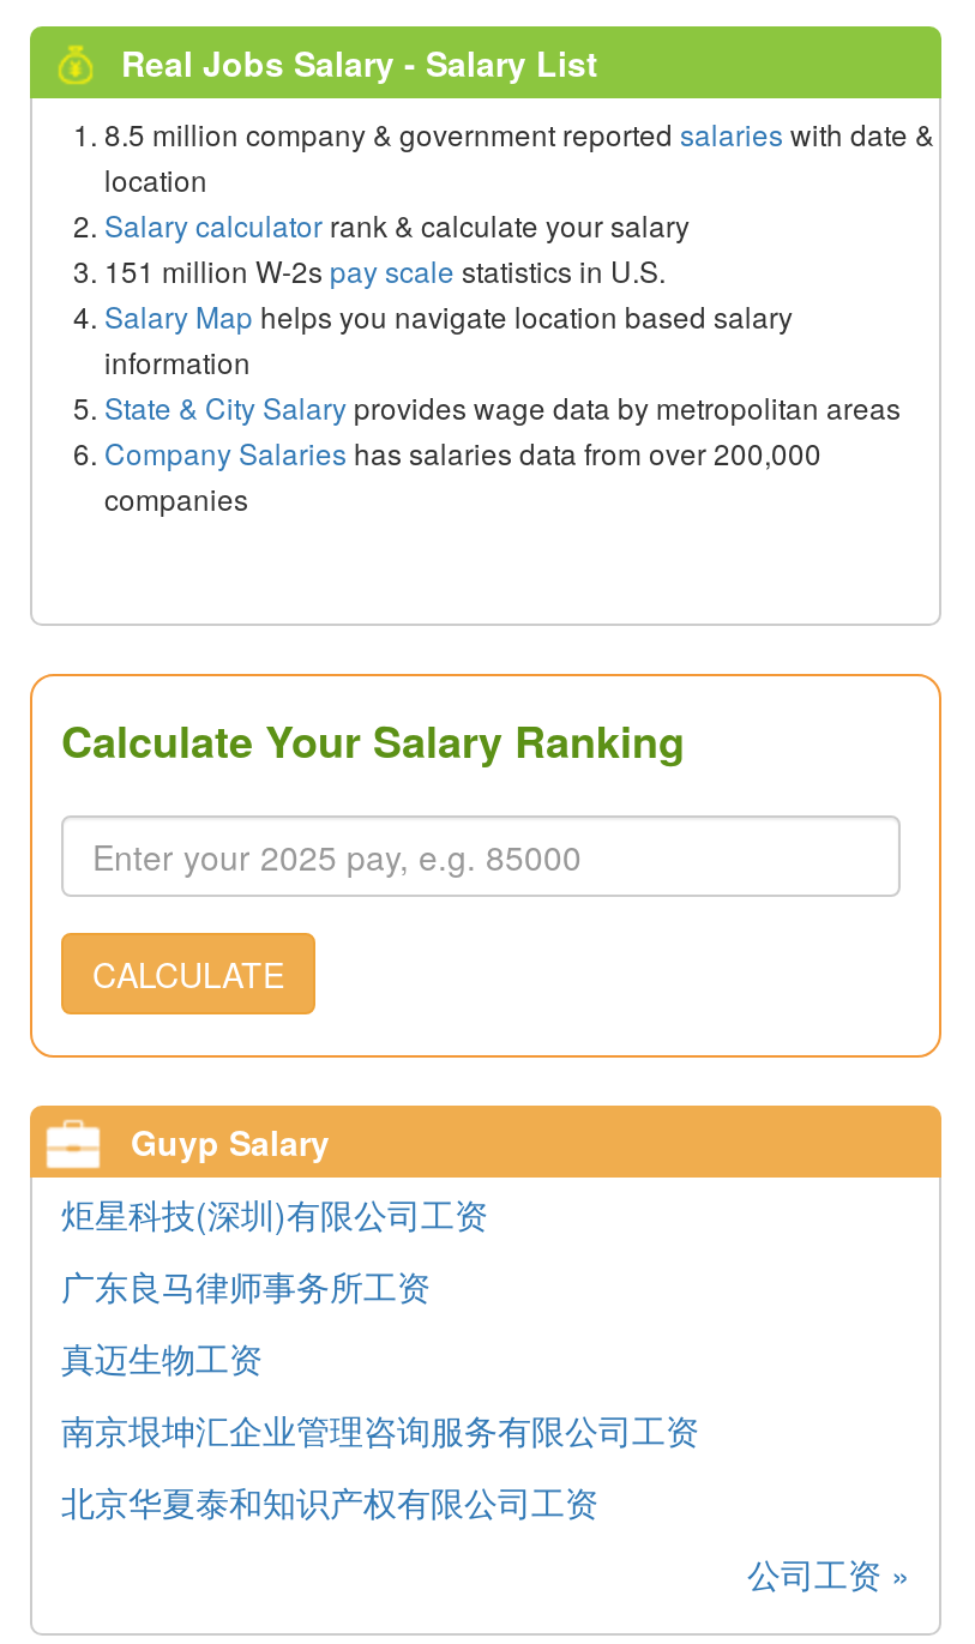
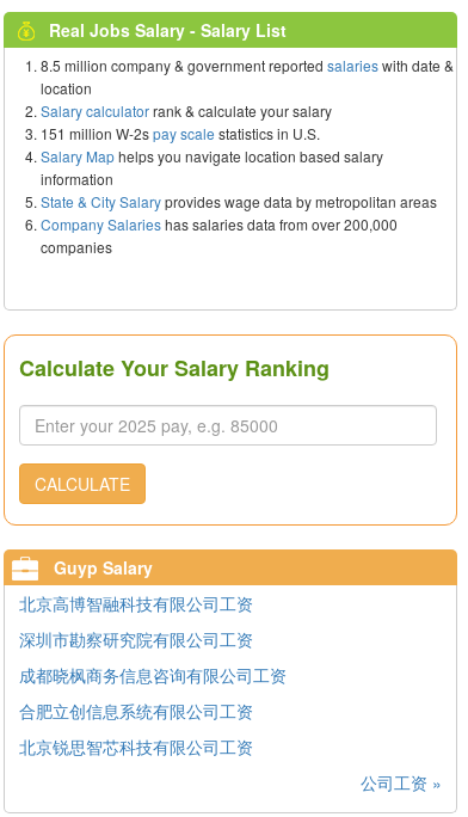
[61,1190,488,1238] 炬星科技(深圳)有限公司工资 -> [19,591,253,615] 北京高博智融科技有限公司工资
[61,1262,431,1310] 广东良马律师事务所工资 -> [19,627,253,651] 深圳市勘察研究院有限公司工资
[61,1334,263,1382] 真迈生物工资 -> [19,663,287,687] 成都晓枫商务信息咨询有限公司工资
[61,1406,699,1454] 南京垠坤汇企业管理咨询服务有限公司工资 -> [19,699,253,723] 合肥立创信息系统有限公司工资
[61,1478,598,1526] 北京华夏泰和知识产权有限公司工资 -> [19,735,253,759] 北京锐思智芯科技有限公司工资

